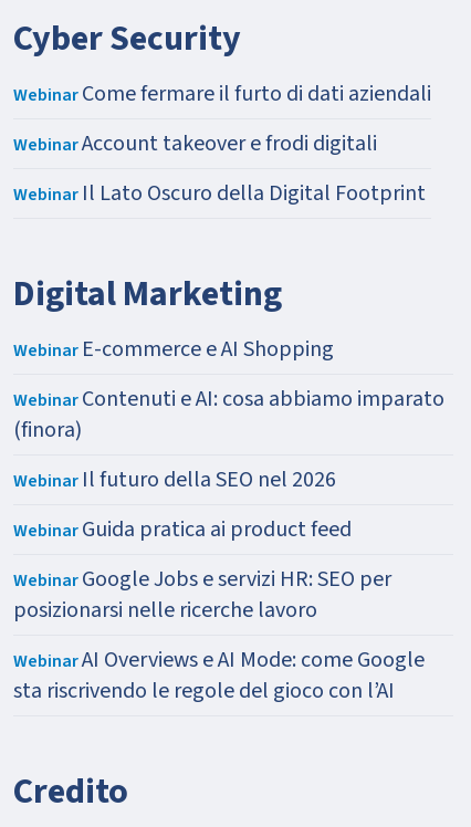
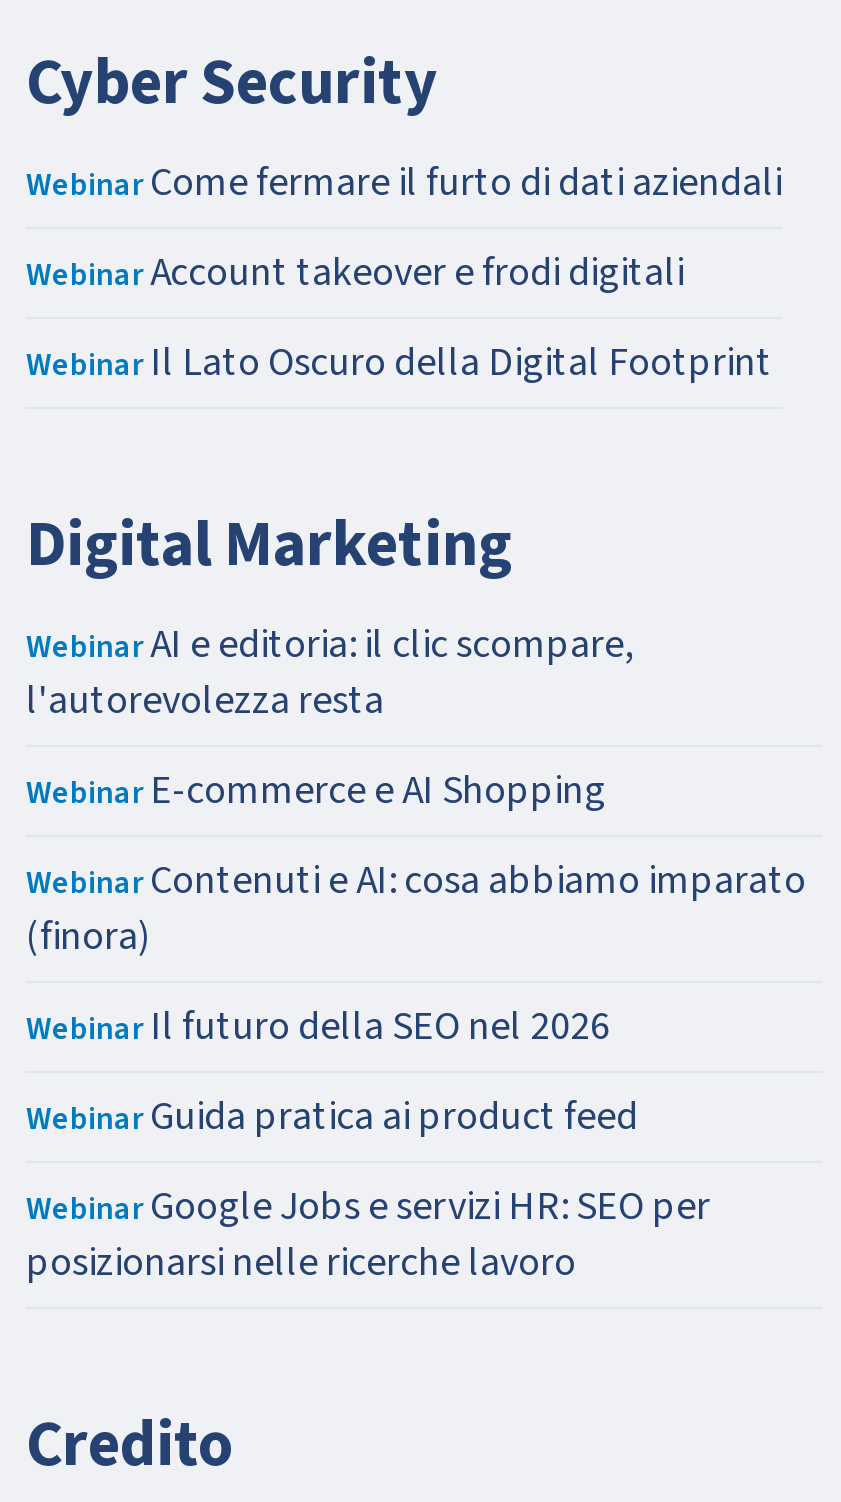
none -> [26,617,634,729] Webinar AI e editoria: il clic scompare, | l'autorevolezza resta
moved [13,334,444,626] -> [26,763,806,1291]: Webinar E-commerce e AI Shopping | Webinar Contenuti e AI: cosa abbiamo imparato | (finora) | Webinar Il futuro della SEO nel 2026 | Webinar Guida pratica ai product feed | Webinar Google Jobs e servizi HR: SEO per | posizionarsi nelle ricerche lavoro
[13,645,425,706] Webinar AI Overviews e AI Mode: come Google | sta riscrivendo le regole del gioco con l’AI -> none

